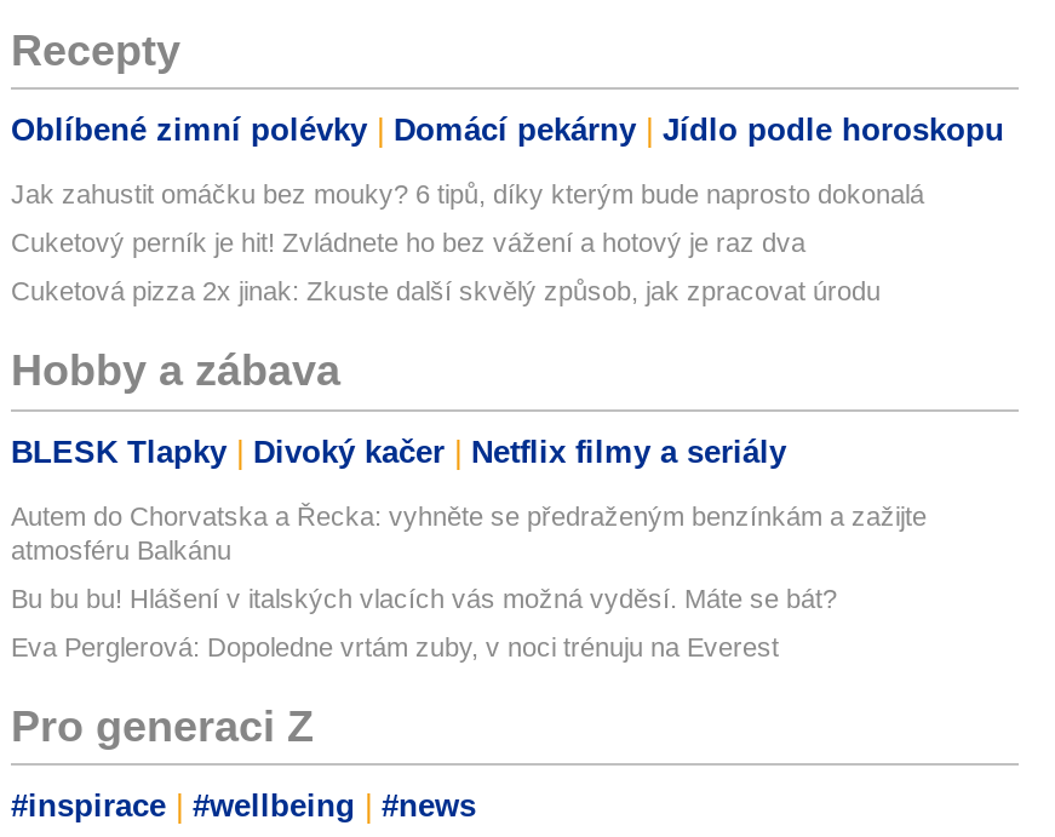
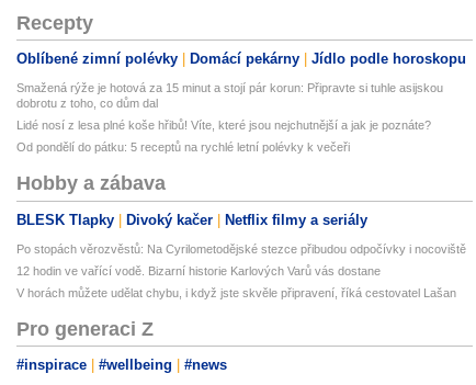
[11,180,924,209] Jak zahustit omáčku bez mouky? 6 tipů, díky kterým bude naprosto dokonalá -> [16,82,443,110] Smažená rýže je hotová za 15 minut a stojí pár korun: Připravte si tuhle asijskou | dobrotu z toho, co dům dal
[11,229,805,258] Cuketový perník je hit! Zvládnete ho bez vážení a hotový je raz dva -> [16,119,431,132] Lidé nosí z lesa plné koše hřibů! Víte, které jsou nejchutnější a jak je poznáte?
[11,277,881,306] Cuketová pizza 2x jinak: Zkuste další skvělý způsob, jak zpracovat úrodu -> [16,141,350,154] Od pondělí do pátku: 5 receptů na rychlé letní polévky k večeři
[11,501,927,564] Autem do Chorvatska a Řecka: vyhněte se předraženým benzínkám a zažijte | atmosféru Balkánu -> [16,242,466,255] Po stopách věrozvěstů: Na Cyrilometodějské stezce přibudou odpočívky i nocoviště
[11,584,837,613] Bu bu bu! Hlášení v italských vlacích vás možná vyděsí. Máte se bát? -> [16,264,381,277] 12 hodin ve vařící vodě. Bizarní historie Karlových Varů vás dostane
[11,632,779,661] Eva Perglerová: Dopoledne vrtám zuby, v noci trénuju na Everest -> [16,286,456,299] V horách můžete udělat chybu, i když jste skvěle připravení, říká cestovatel Lašan

